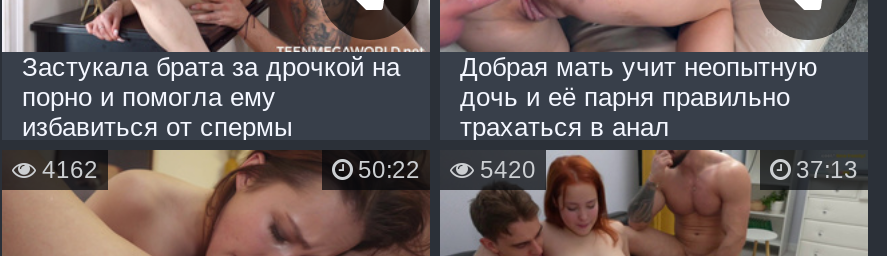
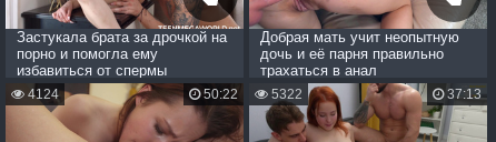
[36,156,98,184] 4162 -> [24,87,59,102] 4124
[352,156,536,184] 50:22 5420 -> [200,87,302,102] 50:22 5322

